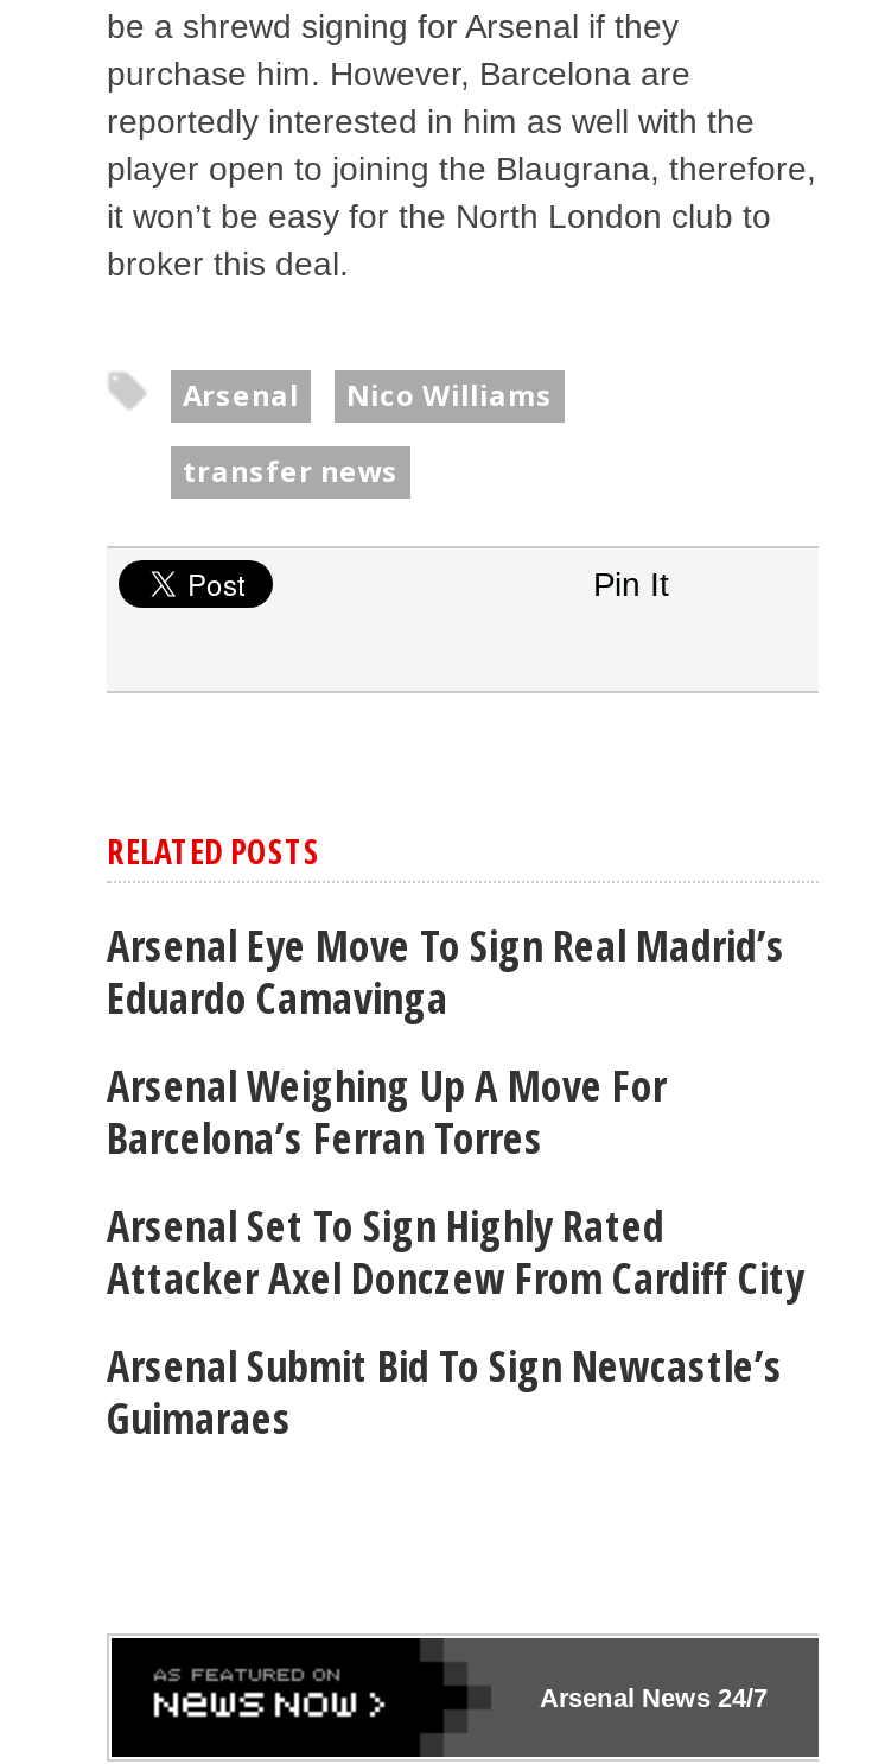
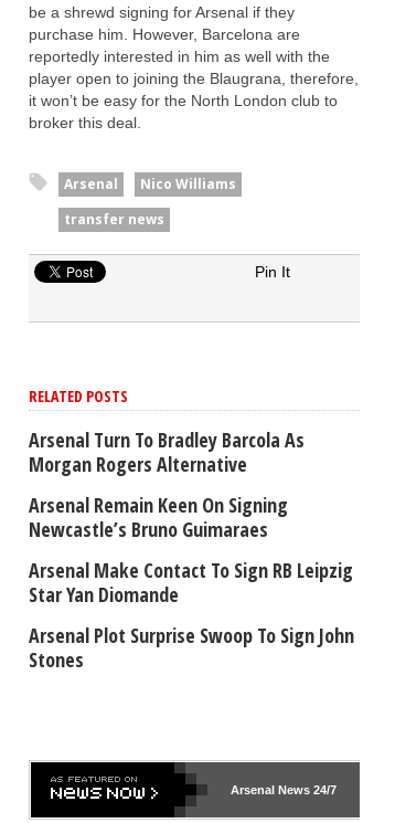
[107,915,785,1024] Arsenal Eye Move To Sign Real Madrid’s | Eduardo Camavinga -> [29,426,305,477] Arsenal Turn To Bradley Barcola As | Morgan Rogers Alternative
[107,1055,667,1165] Arsenal Weighing Up A Move For | Barcelona’s Ferran Torres -> [29,491,288,542] Arsenal Remain Keen On Signing | Newcastle’s Bruno Guimaraes
[107,1195,804,1305] Arsenal Set To Sign Highly Rated | Attacker Axel Donczew From Cardiff City -> [29,556,353,607] Arsenal Make Contact To Sign RB Leipzig | Star Yan Diomande
[107,1335,783,1445] Arsenal Submit Bid To Sign Newcastle’s | Guimaraes -> [29,621,354,672] Arsenal Plot Surprise Swoop To Sign John | Stones

